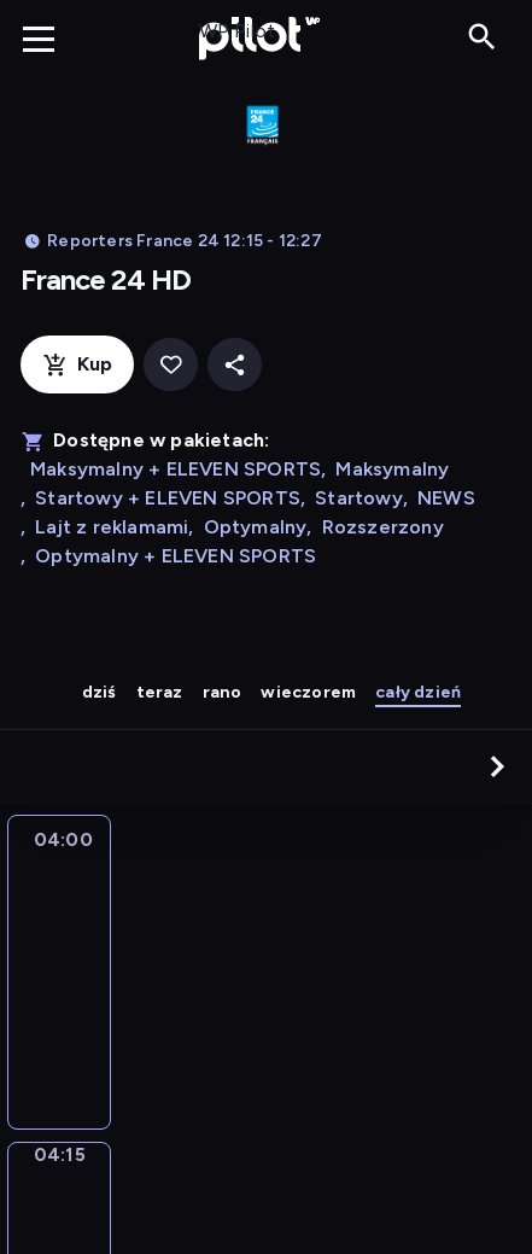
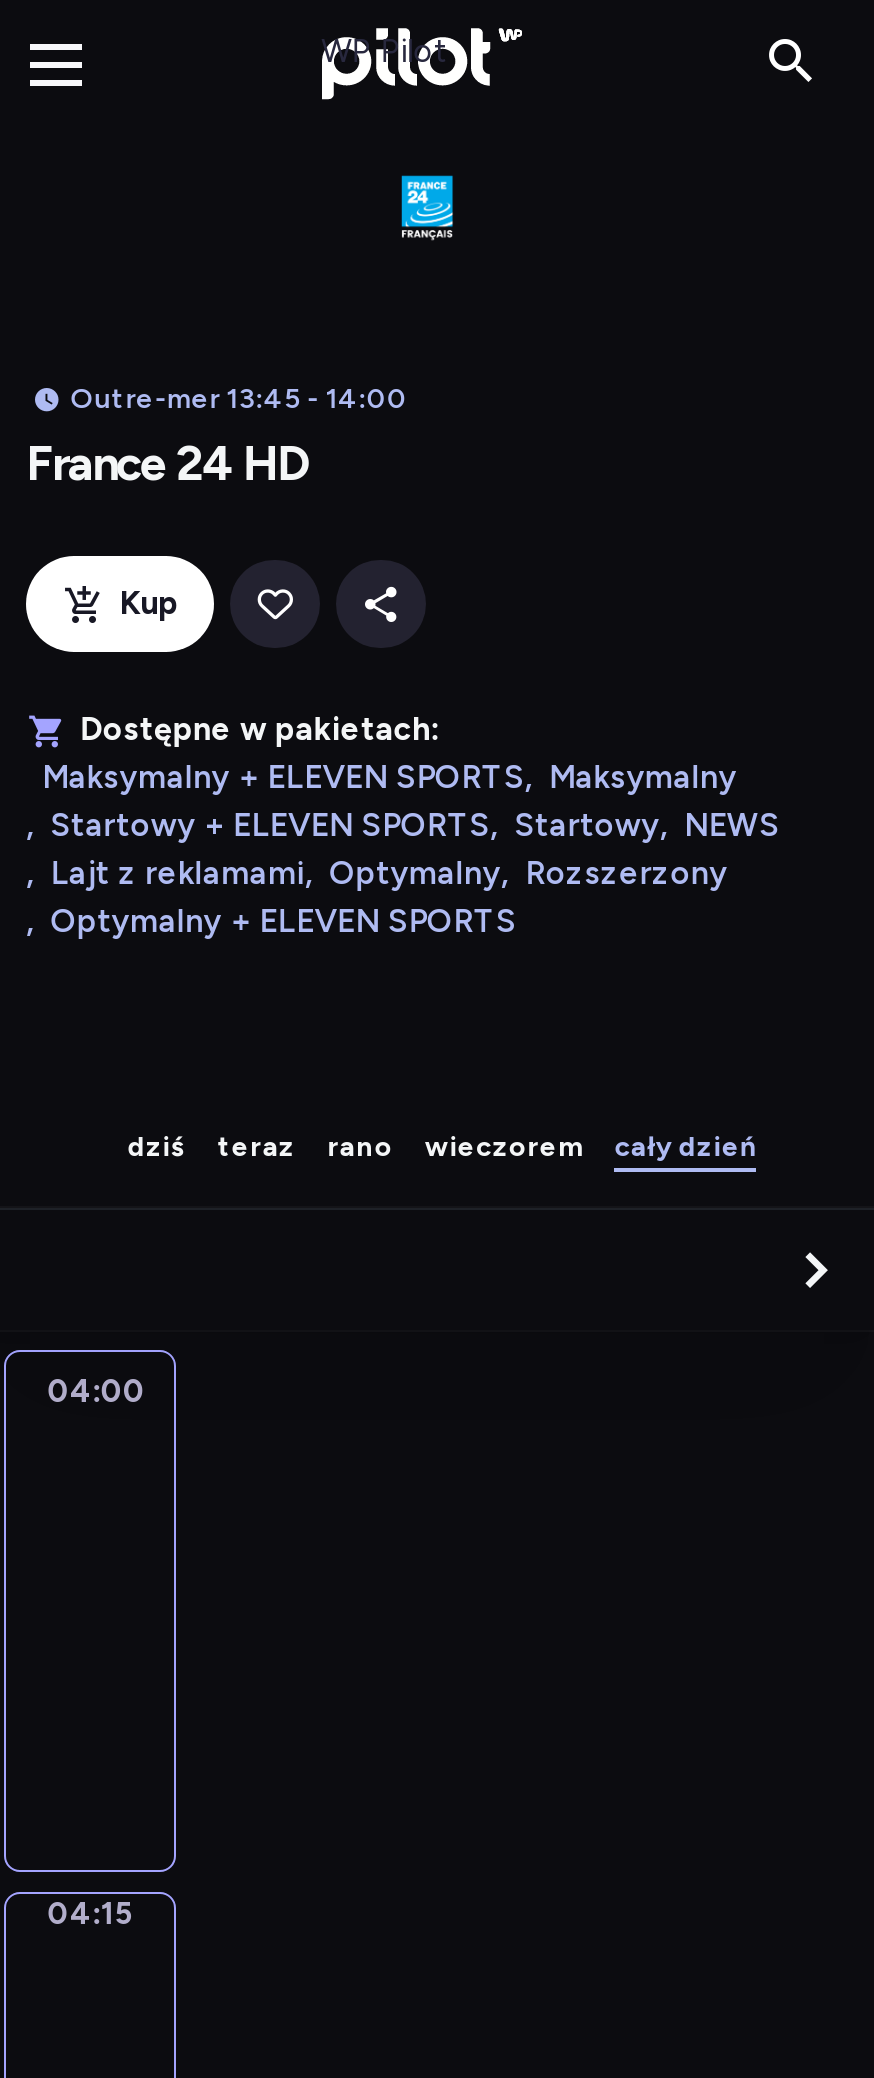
[47,231,322,251] Reporters France 24 12:15 - 12:27 -> [70,382,408,416] Outre-mer 13:45 - 14:00

